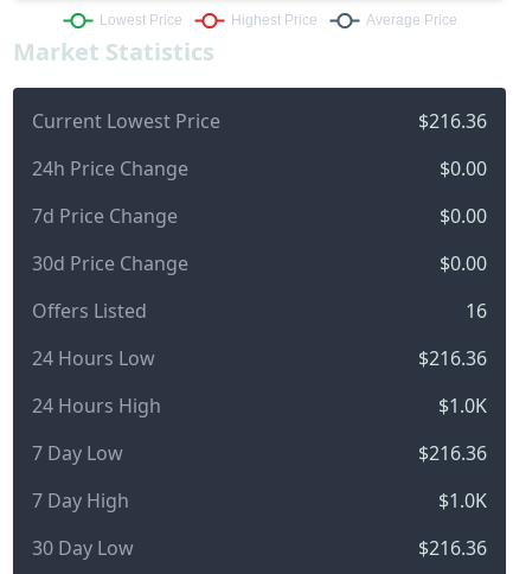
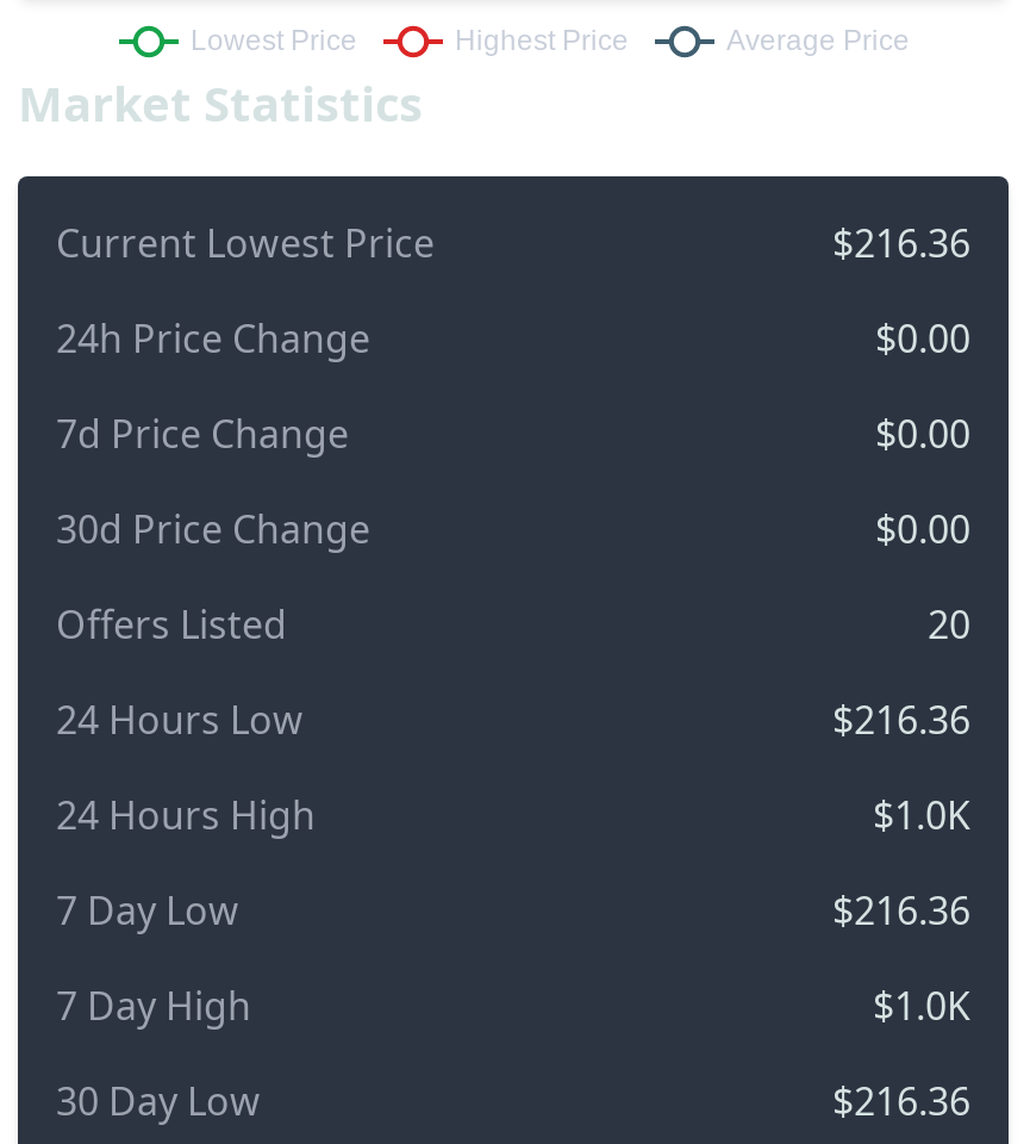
[466,297,487,324] 16 -> [928,598,970,650] 20

